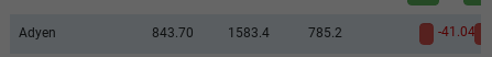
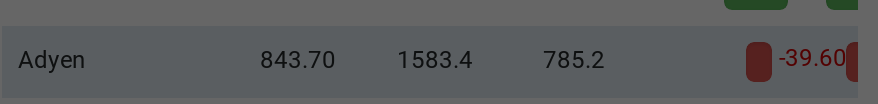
[438,24,485,39] -41.04% -> [779,44,865,72] -39.60%

